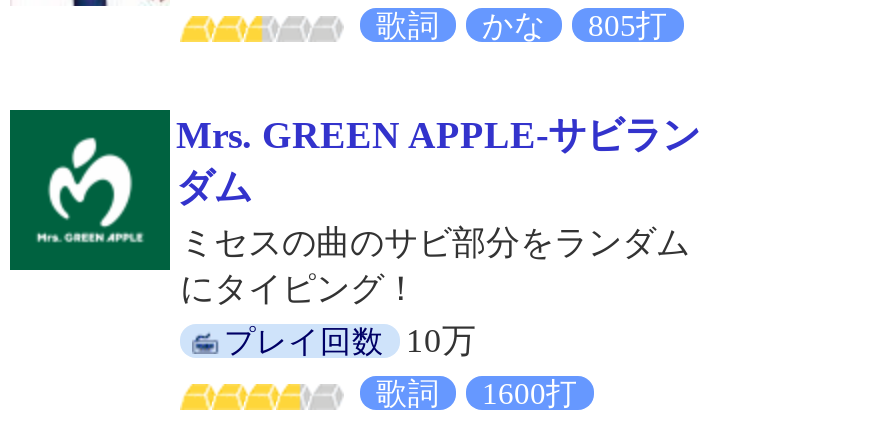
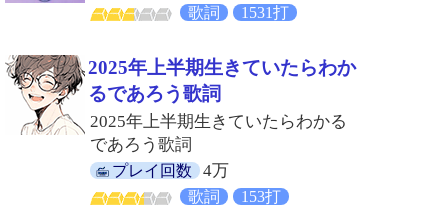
[482,9,668,43] かな | 805打 -> [241,4,289,21] 1531打
[8,108,700,309] [image] | Mrs. GREEN APPLE-サビラン | ダム | ミセスの曲のサビ部分をランダム | にタイピング！ -> [5,54,356,154] [image] | 2025年上半期生きていたらわか | るであろう歌詞 | 2025年上半期生きていたらわかる | であろう歌詞
[224,323,476,361] プレイ回数 10万 -> [112,161,229,180] プレイ回数 4万
[482,377,578,411] 1600打 -> [241,188,281,205] 153打

